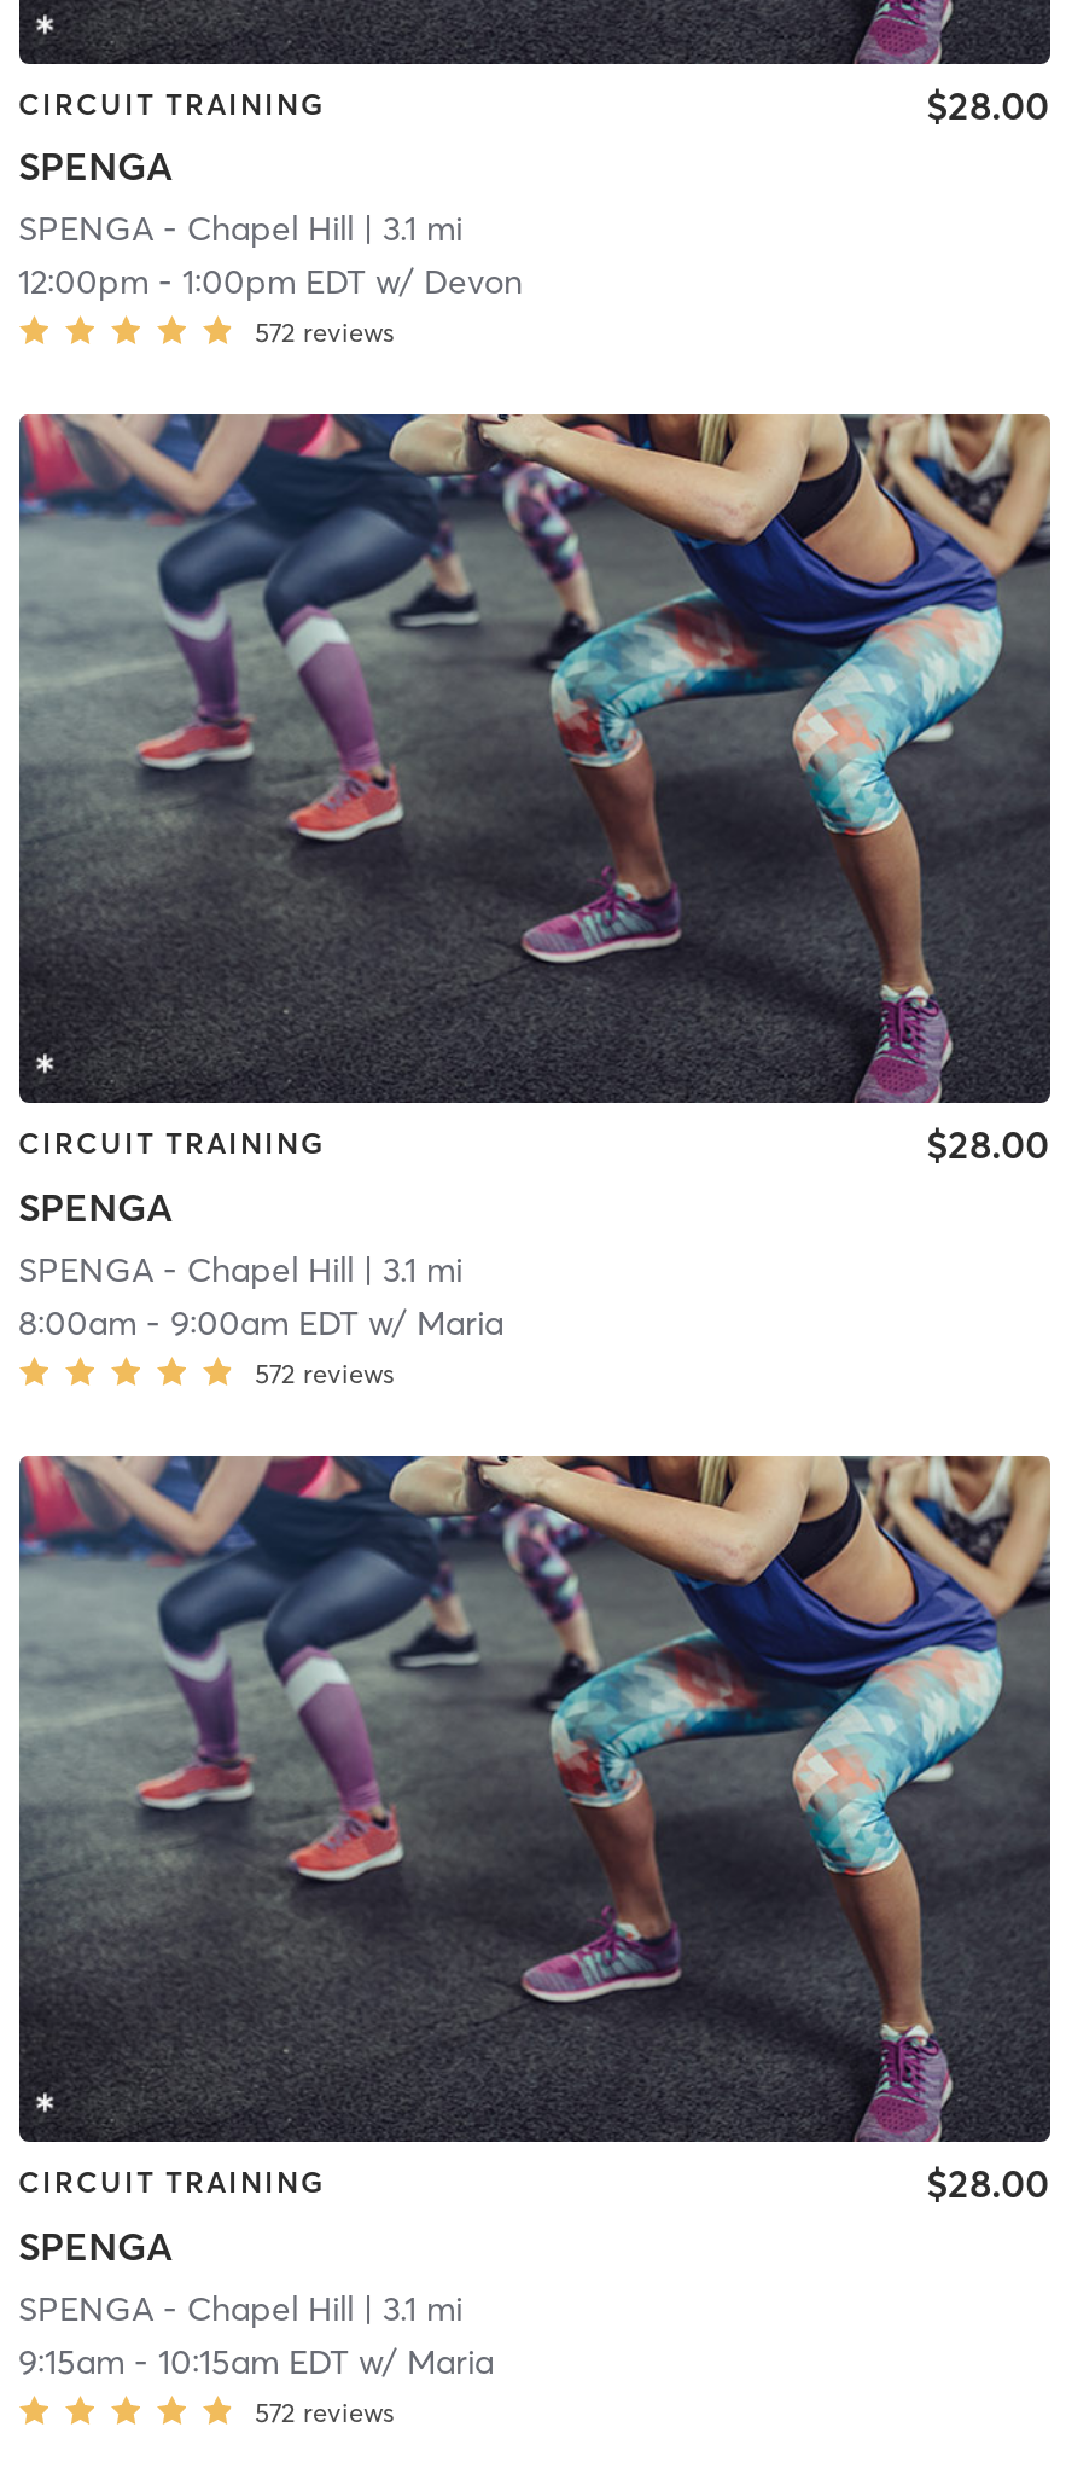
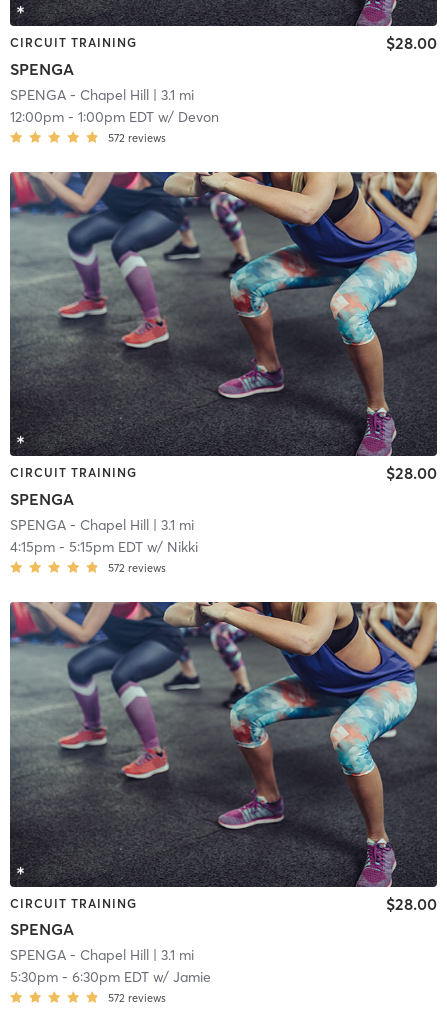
[18,1300,503,1343] 8:00am - 9:00am EDT w/ Maria -> [9,538,197,556] 4:15pm - 5:15pm EDT w/ Nikki
[18,2339,494,2382] 9:15am - 10:15am EDT w/ Maria -> [9,968,210,986] 5:30pm - 6:30pm EDT w/ Jamie

